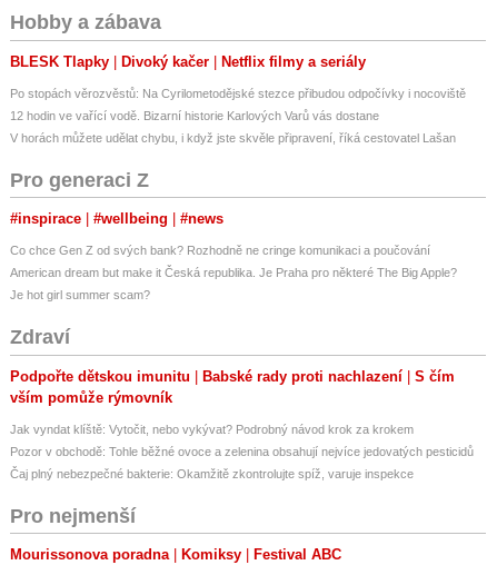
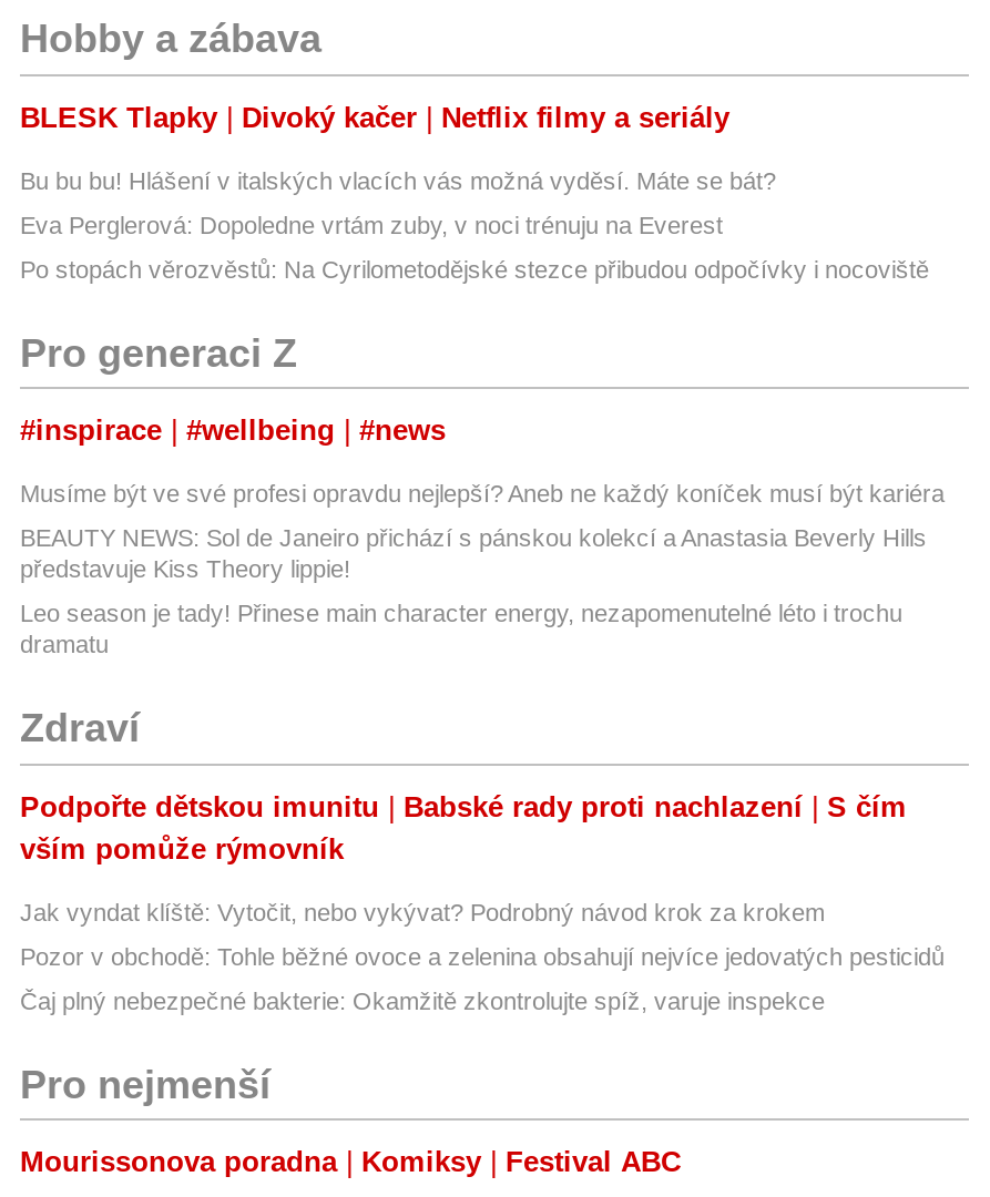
none -> [20,167,776,238] Bu bu bu! Hlášení v italských vlacích vás možná vyděsí. Máte se bát? | Eva Perglerová: Dopoledne vrtám zuby, v noci trénuju na Everest
[10,109,456,144] 12 hodin ve vařící vodě. Bizarní historie Karlových Varů vás dostane | V horách můžete udělat chybu, i když jste skvěle připravení, říká cestovatel Lašan -> none
[10,244,430,257] Co chce Gen Z od svých bank? Rozhodně ne cringe komunikaci a poučování -> [20,481,945,507] Musíme být ve své profesi opravdu nejlepší? Aneb ne každý koníček musí být kariéra
[10,266,457,279] American dream but make it Česká republika. Je Praha pro některé The Big Apple? -> [20,525,927,583] BEAUTY NEWS: Sol de Janeiro přichází s pánskou kolekcí a Anastasia Beverly Hills | představuje Kiss Theory lippie!
[10,288,150,302] Je hot girl summer scam? -> [20,600,902,658] Leo season je tady! Přinese main character energy, nezapomenutelné léto i trochu | dramatu

